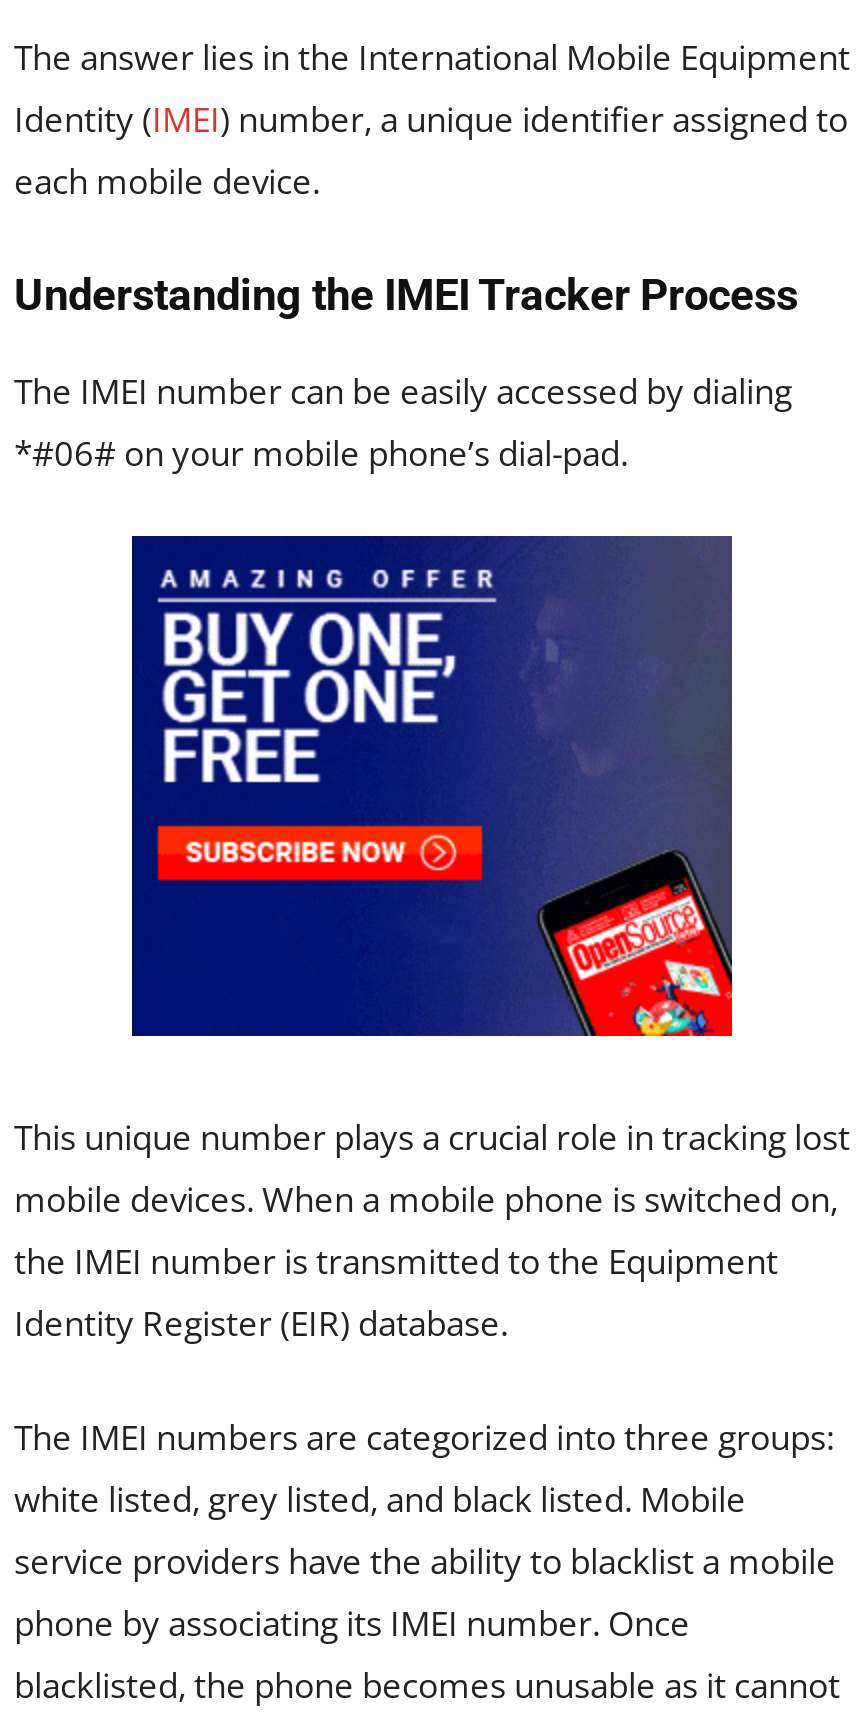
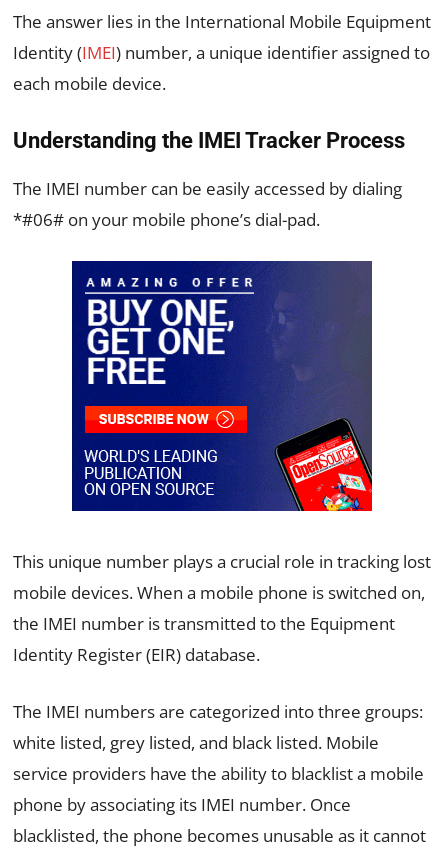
none -> [84,449,218,496] [image]

